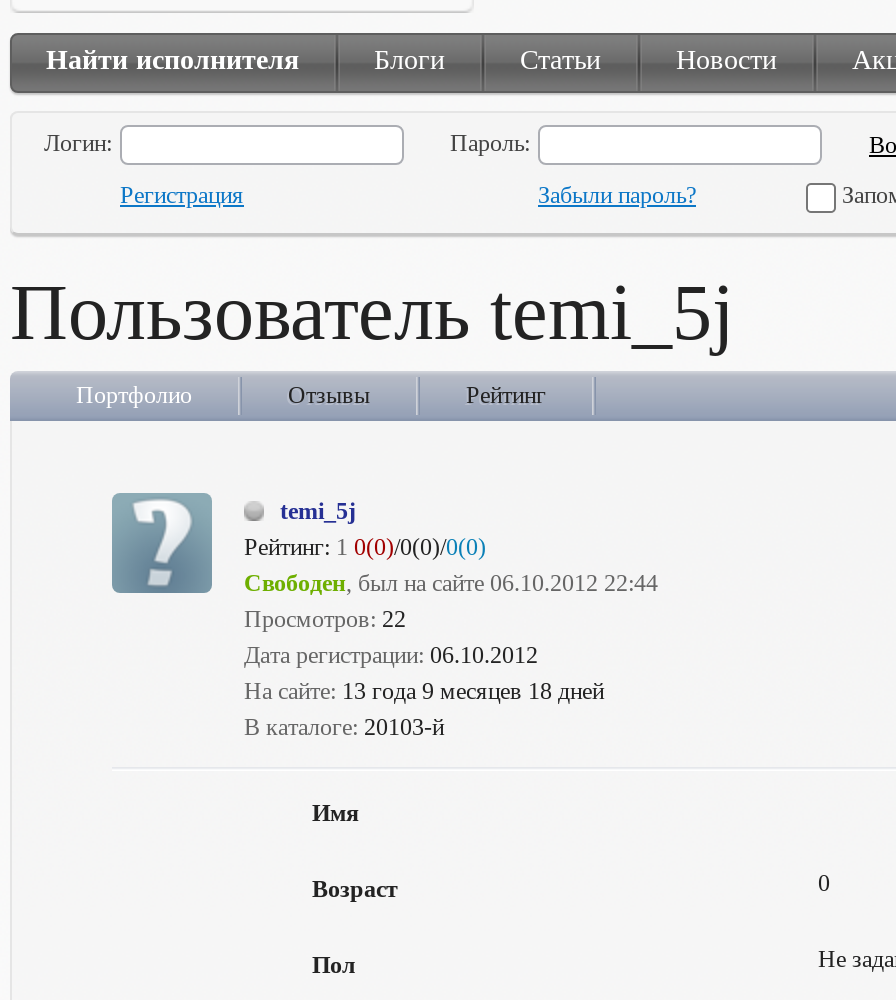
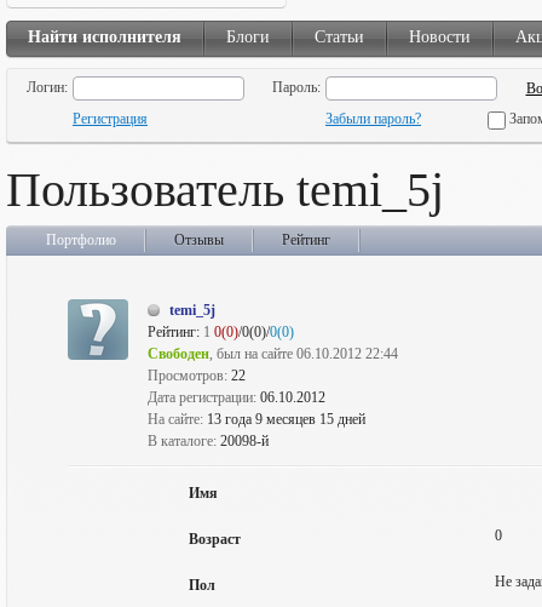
[244,677,604,705] На сайте: 13 года 9 месяцев 18 дней -> [148,411,365,428] На сайте: 13 года 9 месяцев 15 дней
[244,713,444,741] В каталоге: 20103-й -> [148,433,269,449] В каталоге: 20098-й

